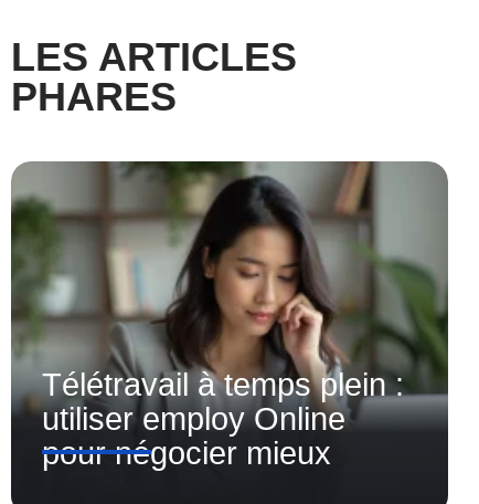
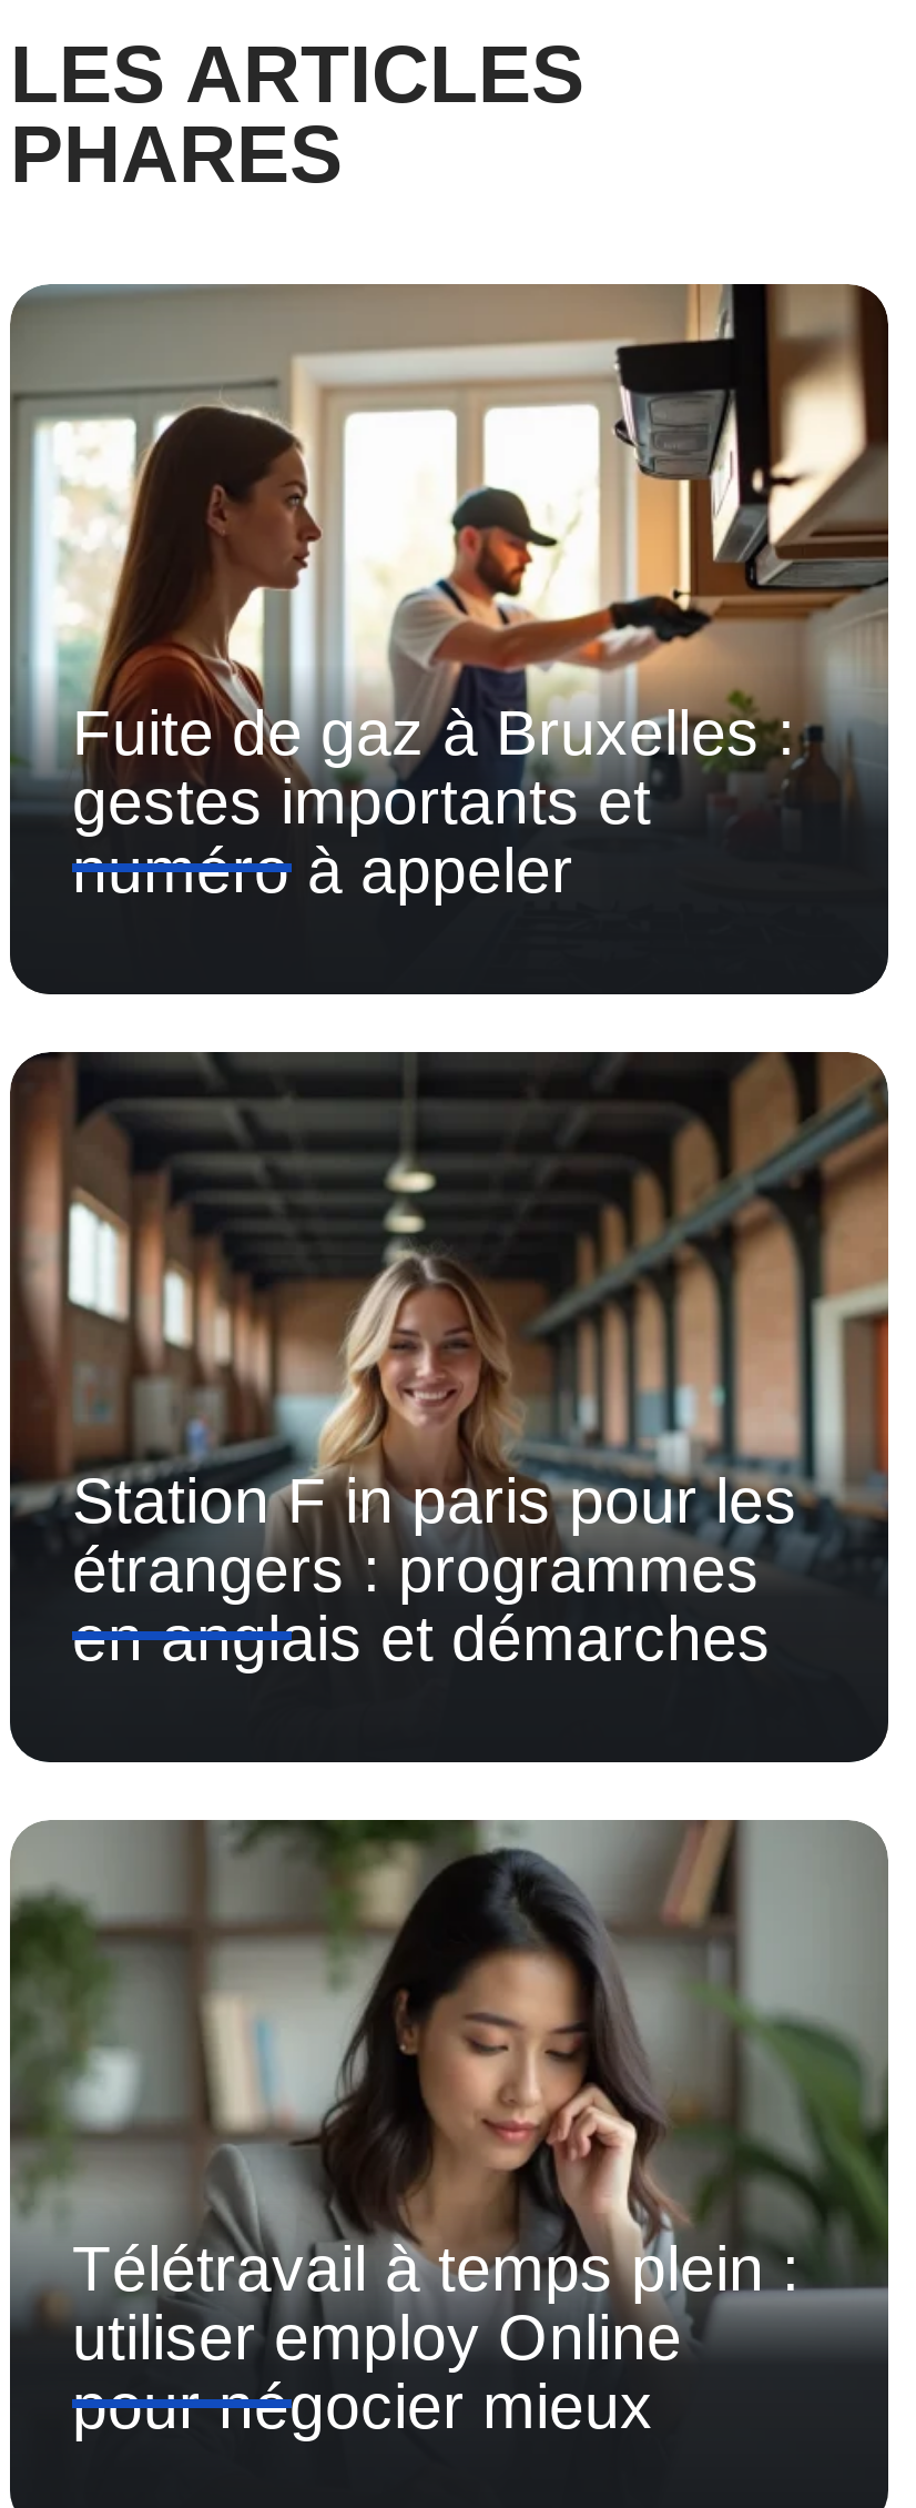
none -> [10,282,890,905] [image] | Fuite de gaz à Bruxelles : | gestes importants et | numéro à appeler
none -> [10,1050,888,1673] [image] | Station F in paris pour les | étrangers : programmes | en anglais et démarches

